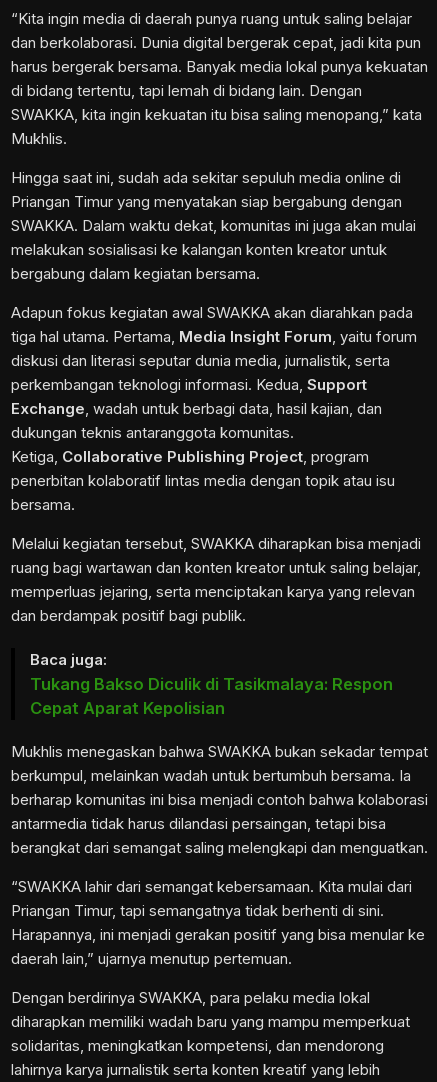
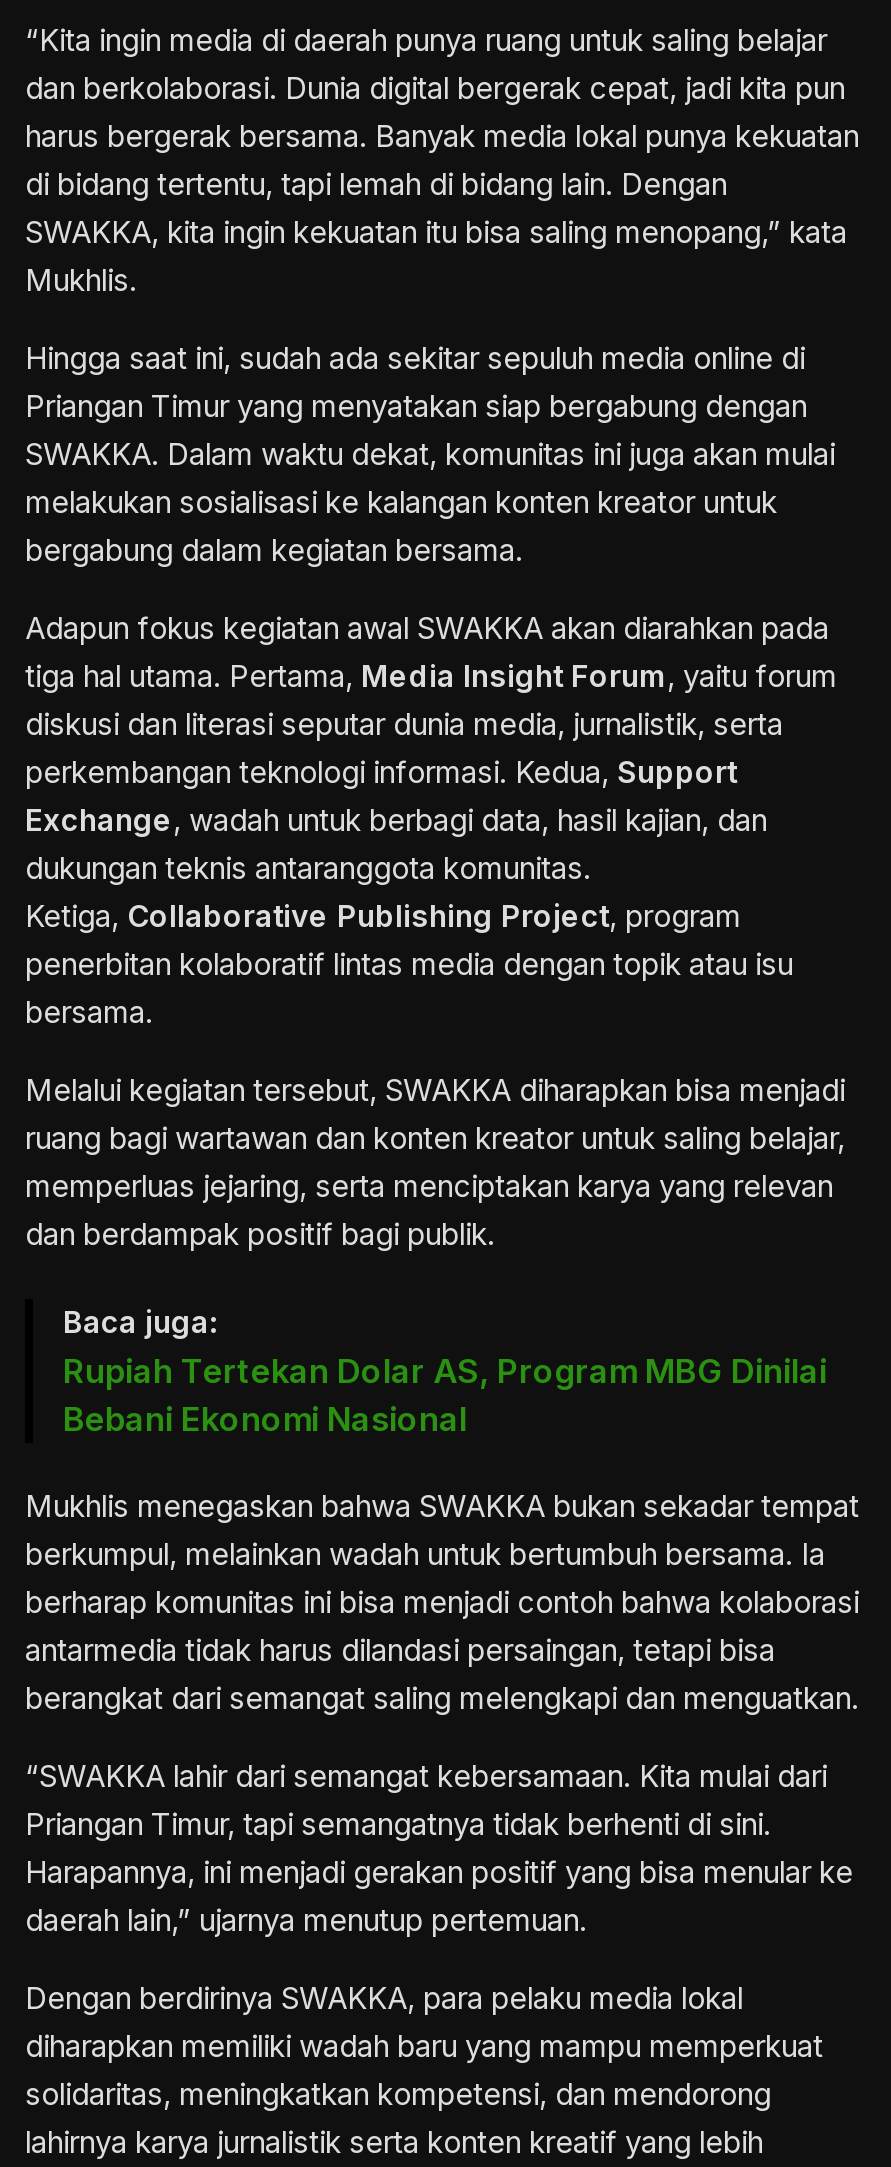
[30,674,393,718] Tukang Bakso Diculik di Tasikmalaya: Respon | Cepat Aparat Kepolisian -> [63,1351,827,1439] Rupiah Tertekan Dolar AS, Program MBG Dinilai | Bebani Ekonomi Nasional

